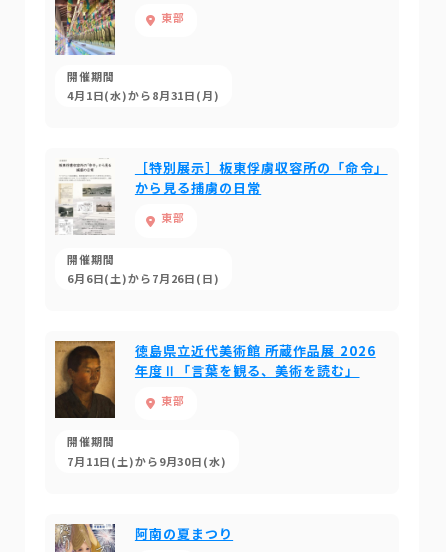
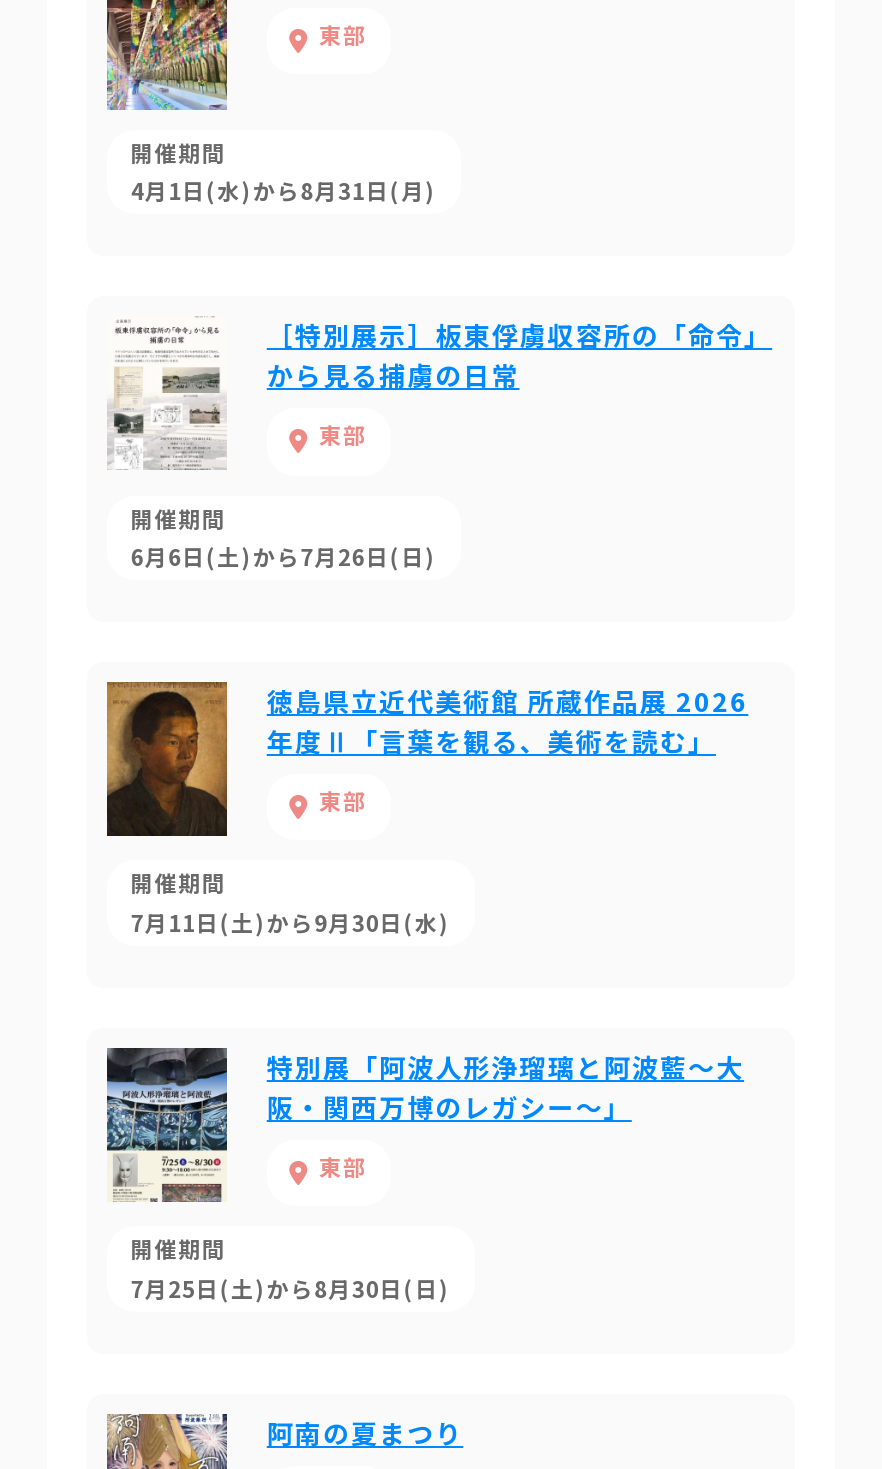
none -> [105,1046,744,1303] [image] | 特別展「阿波人形浄瑠璃と阿波藍〜大 | 阪・関西万博のレガシー〜」 | 東部 | 開催期間 | 7月25日(土)から8月30日(日)

